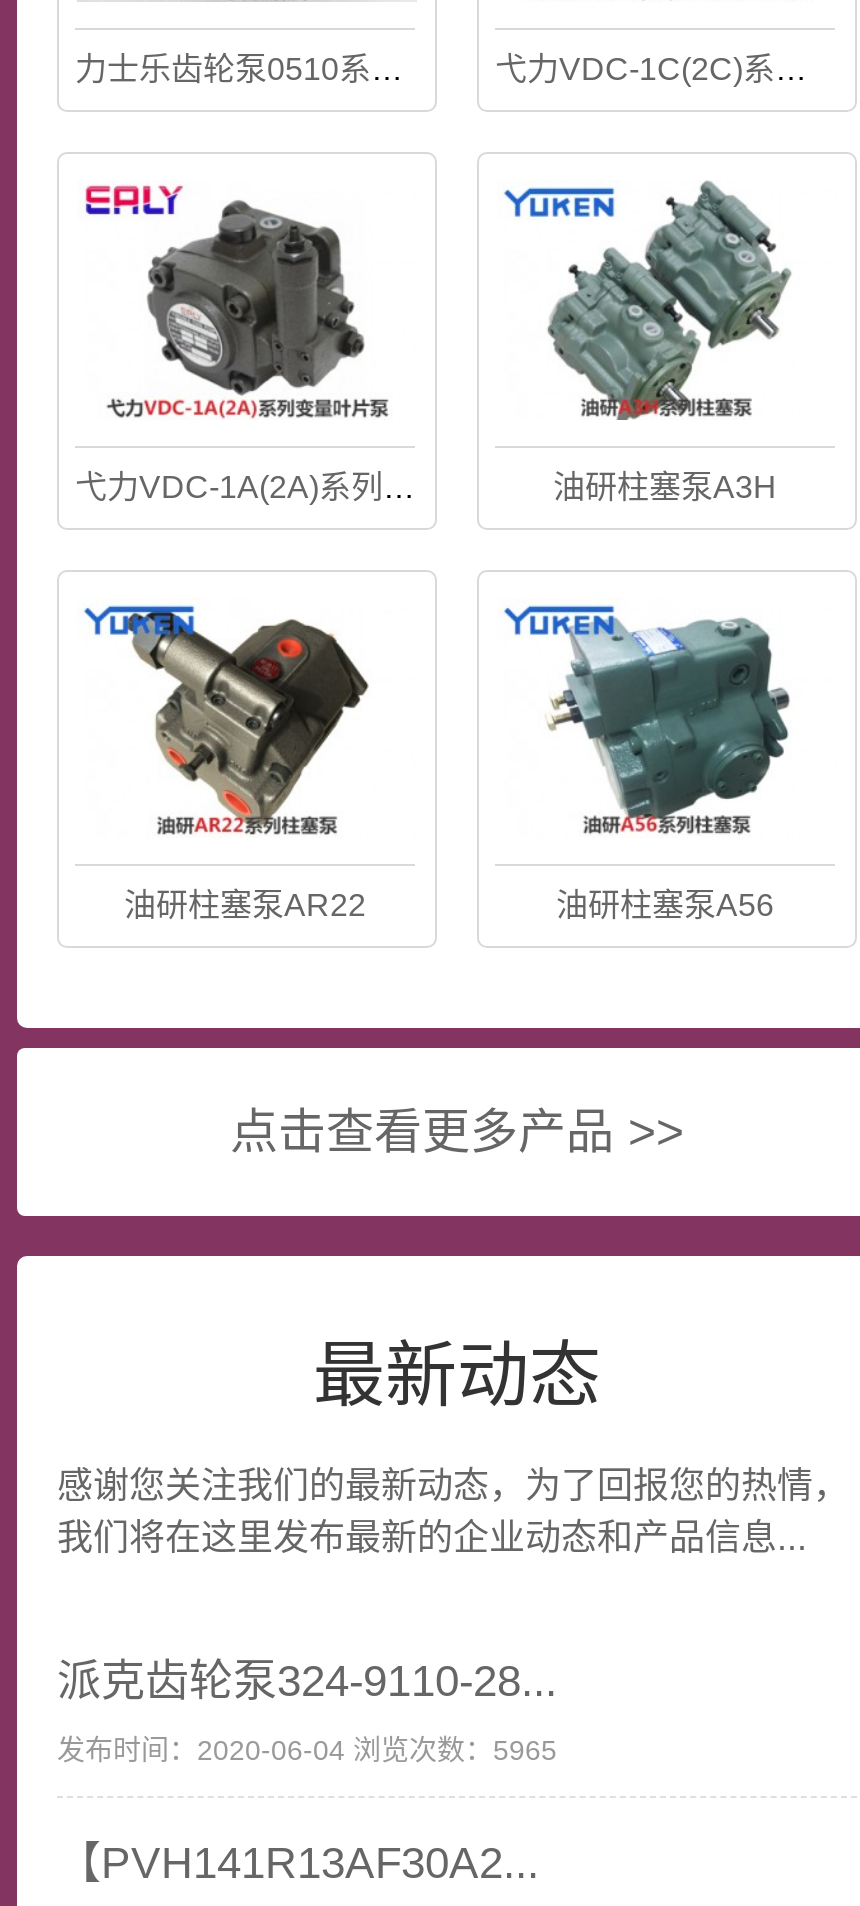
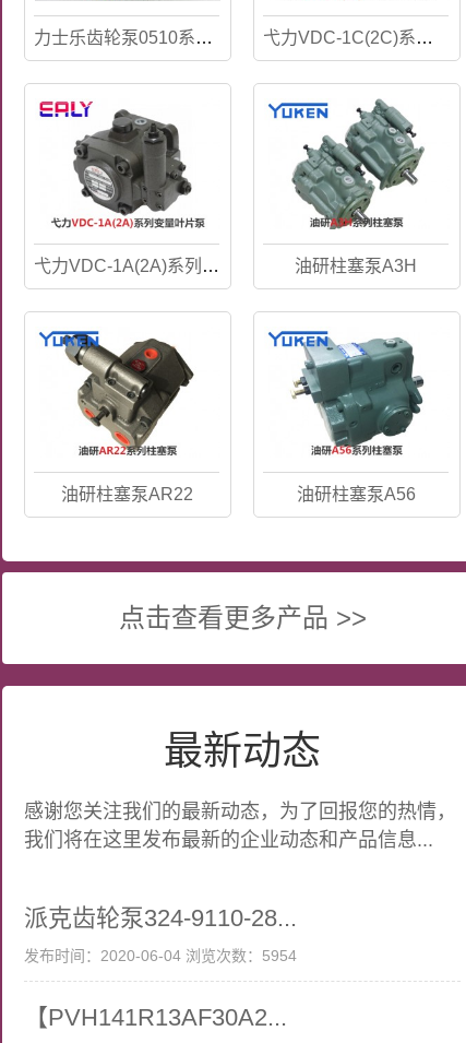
[57,1734,557,1766] 发布时间：2020-06-04 浏览次数：5965 -> [24,947,297,964] 发布时间：2020-06-04 浏览次数：5954

